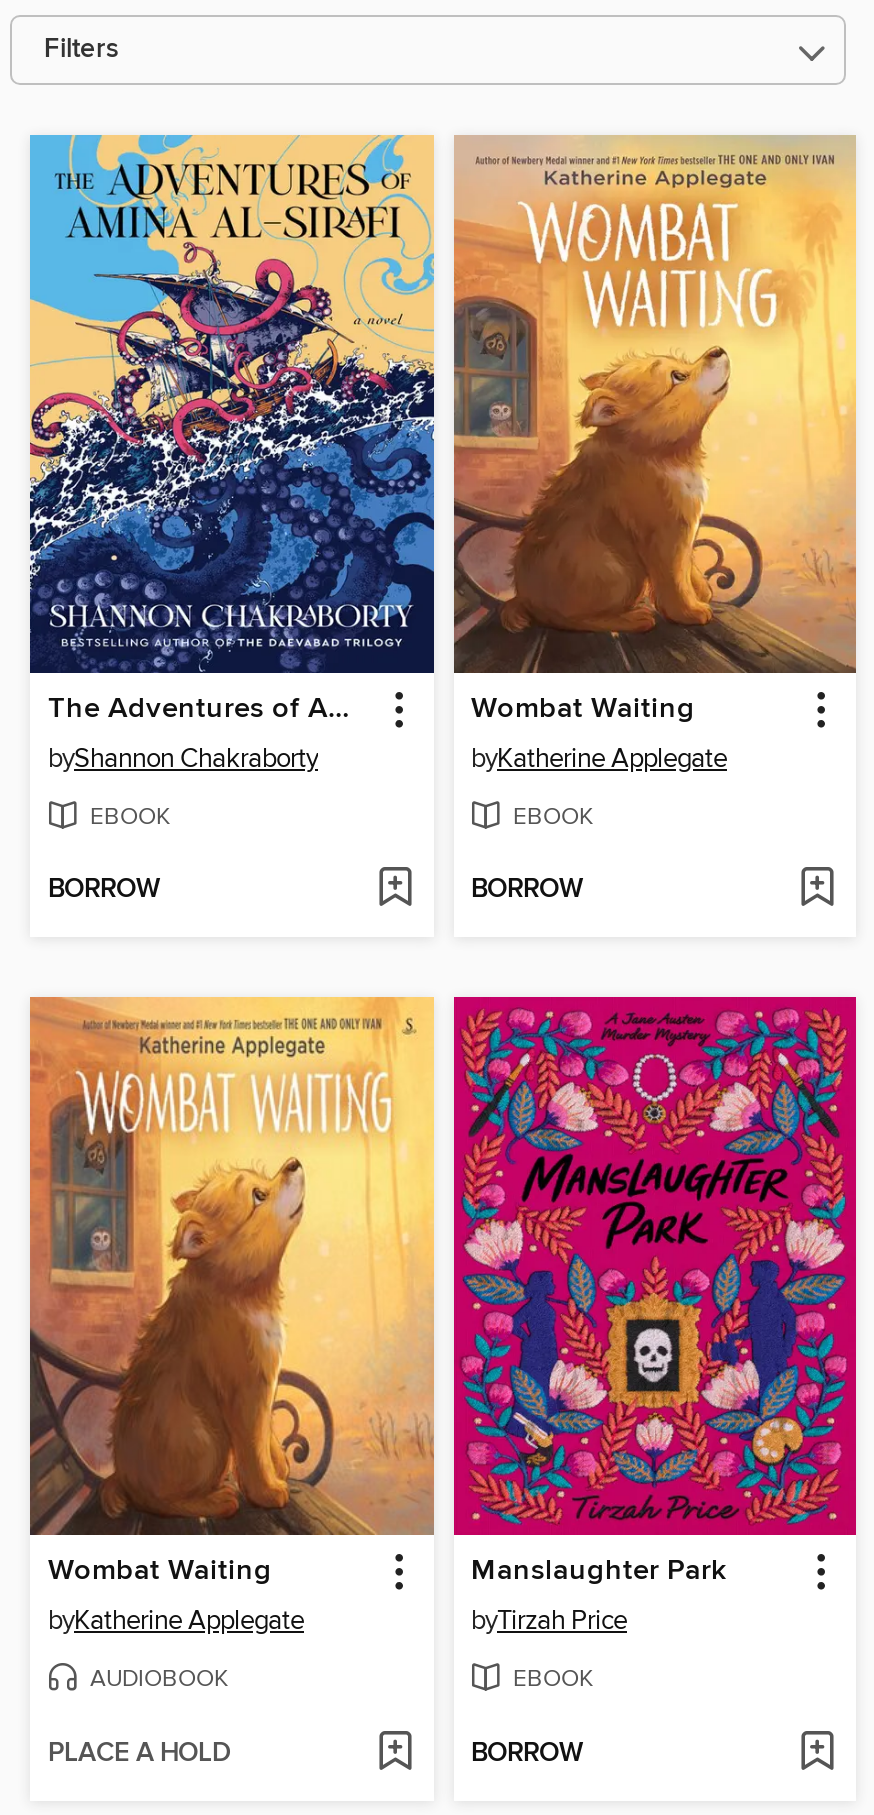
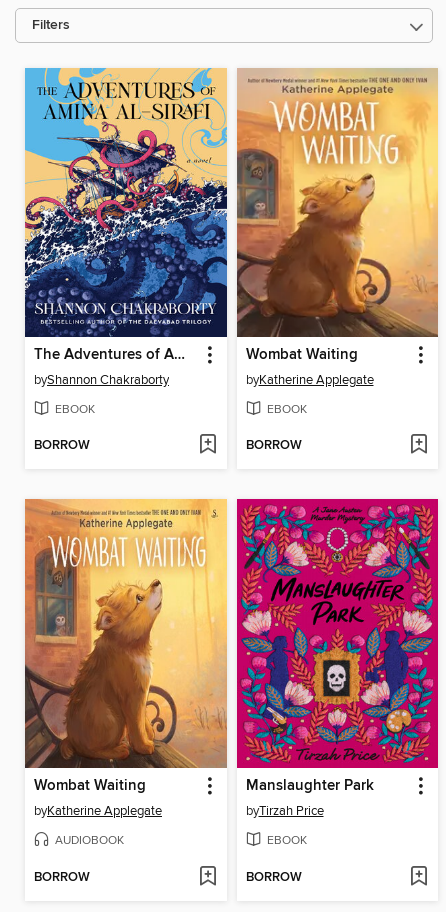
[48,1736,230,1770] PLACE A HOLD -> [34,868,90,885] BORROW

